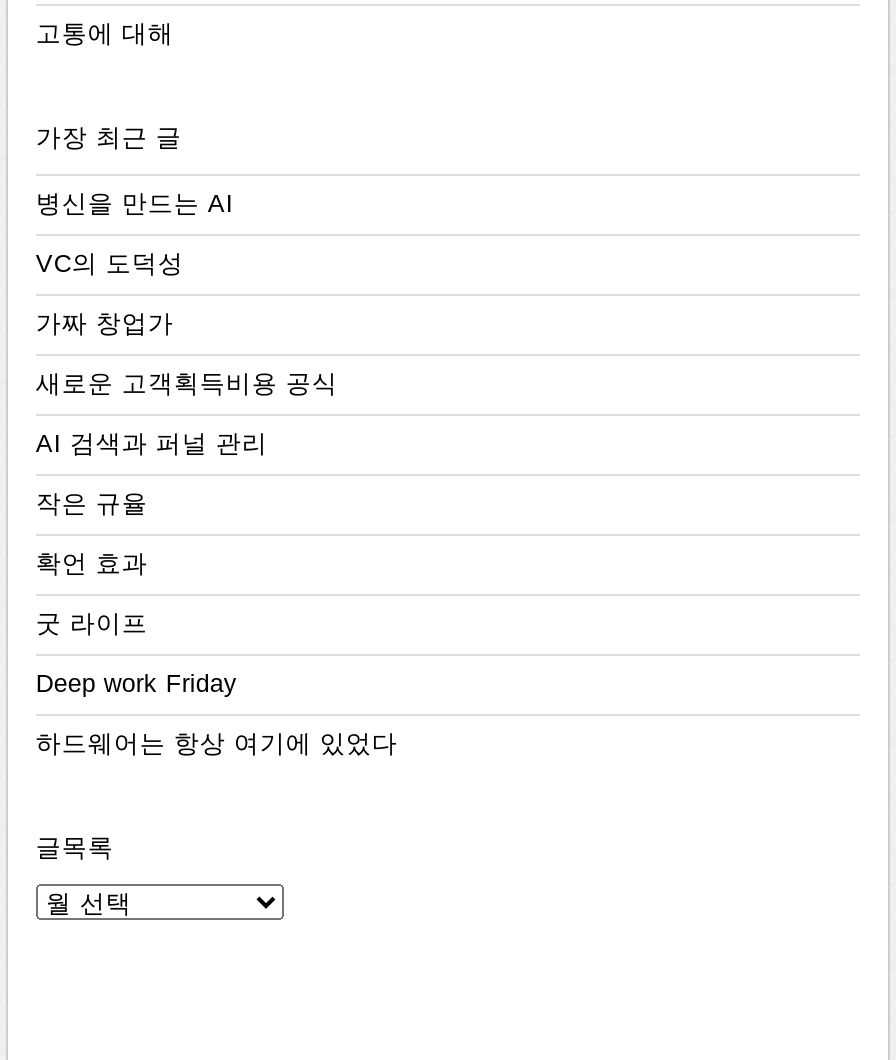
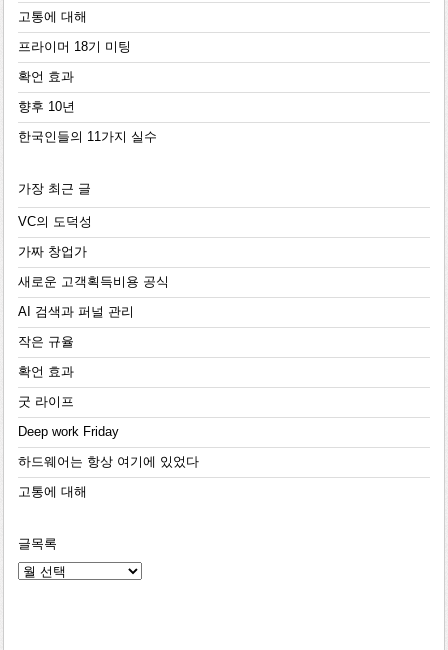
none -> [18,40,157,144] 프라이머 18기 미팅 | 확언 효과 | 향후 10년 | 한국인들의 11가지 실수
[36,190,234,218] 병신을 만드는 AI -> none
none -> [18,485,87,499] 고통에 대해

